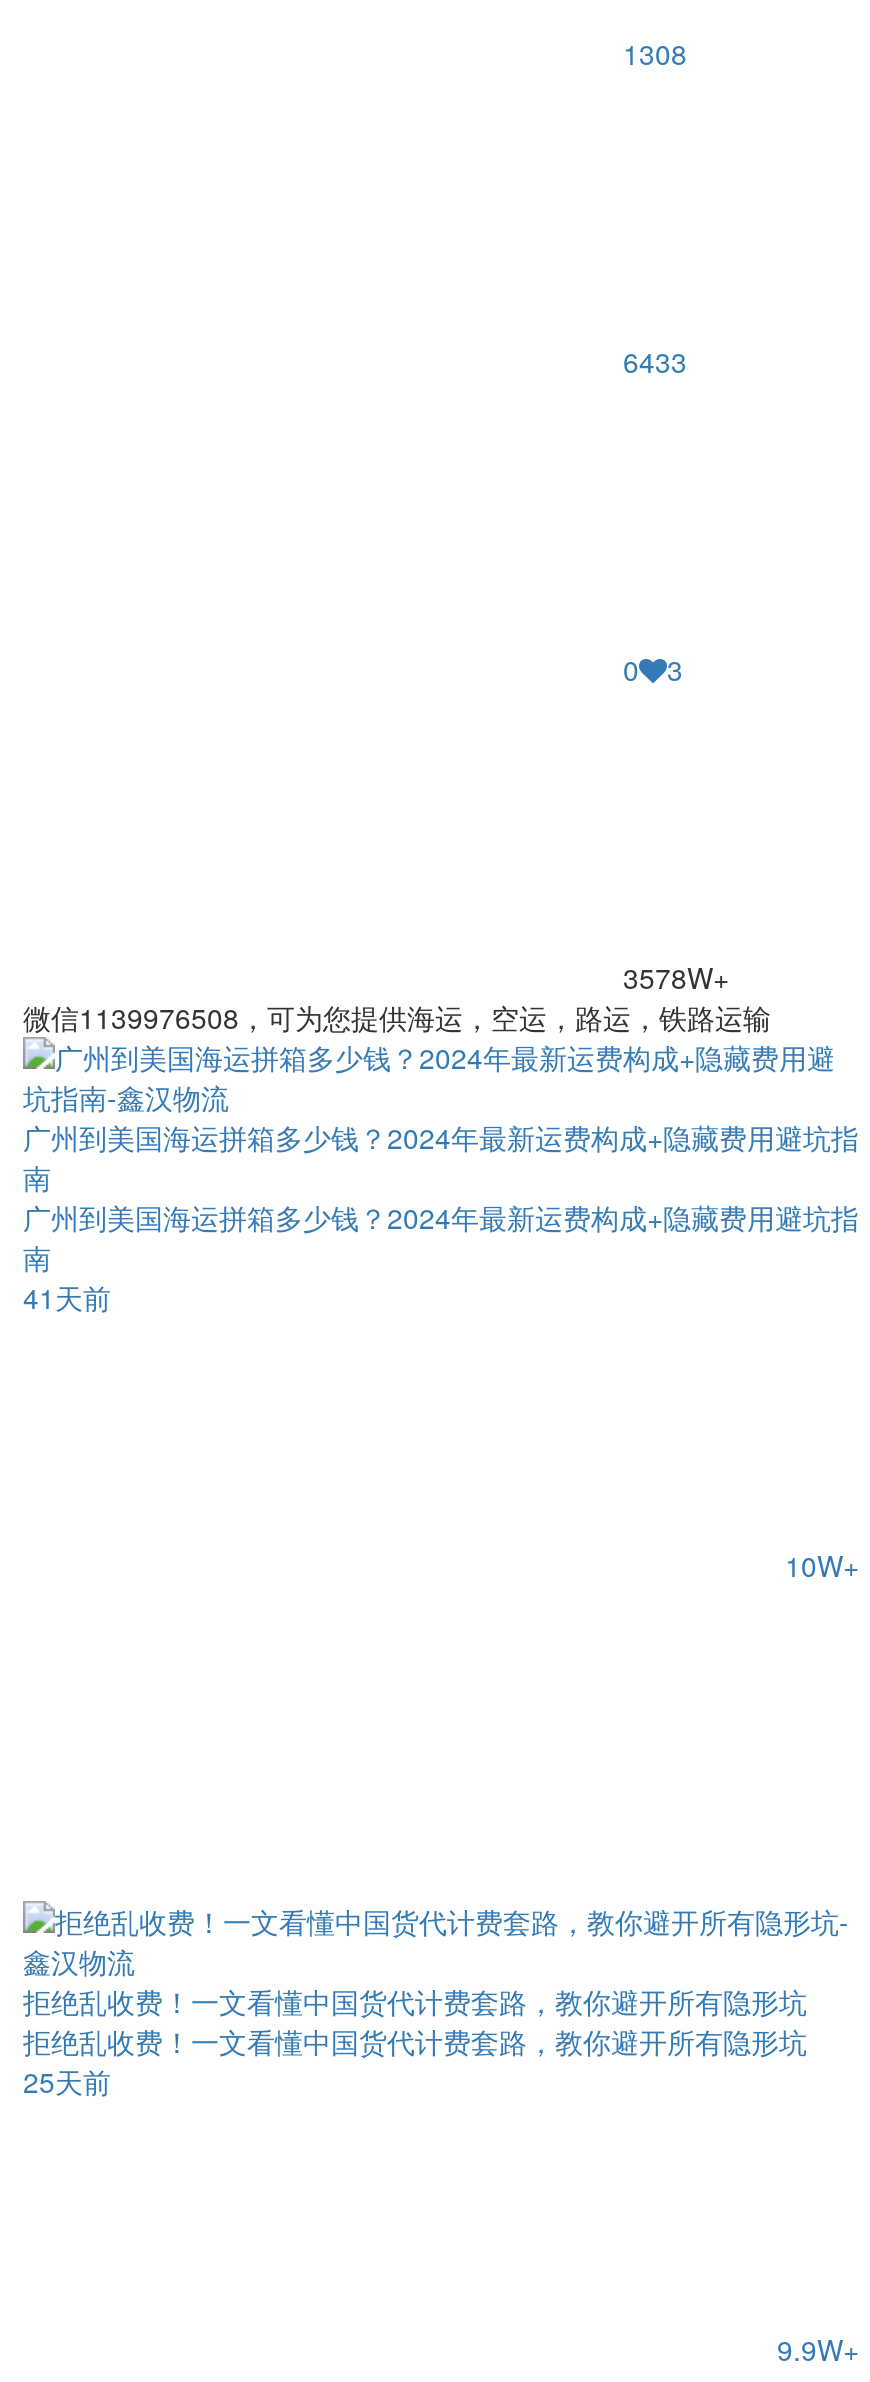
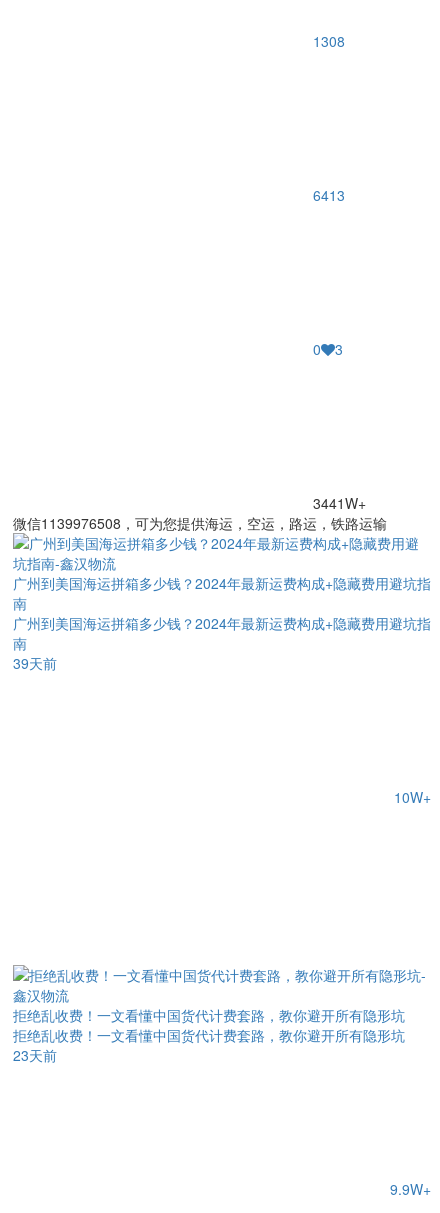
[623,340,687,380] 6433 -> [313,185,345,205] 6413
[623,956,729,996] 3578W+ -> [313,493,366,513] 3441W+
[23,1276,111,1316] 41天前 -> [13,653,57,673] 39天前
[23,2061,111,2101] 25天前 -> [13,1045,57,1065] 23天前

